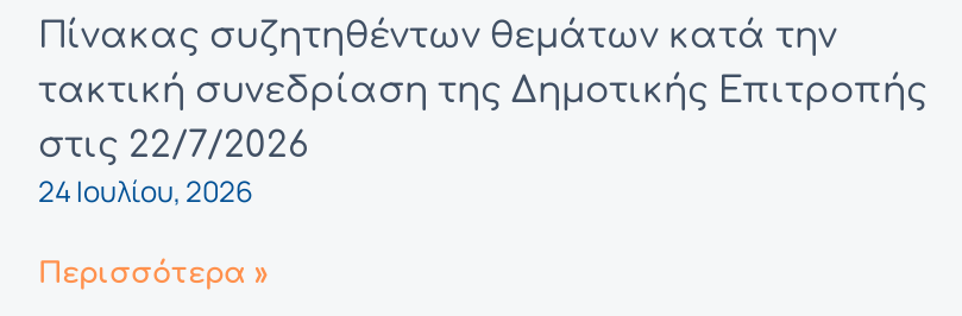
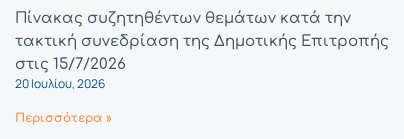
[38,126,309,167] στις 22/7/2026 -> [15,56,126,73] στις 15/7/2026
[38,171,252,212] 24 Ιουλίου, 2026 -> [15,75,105,92] 20 Ιουλίου, 2026

